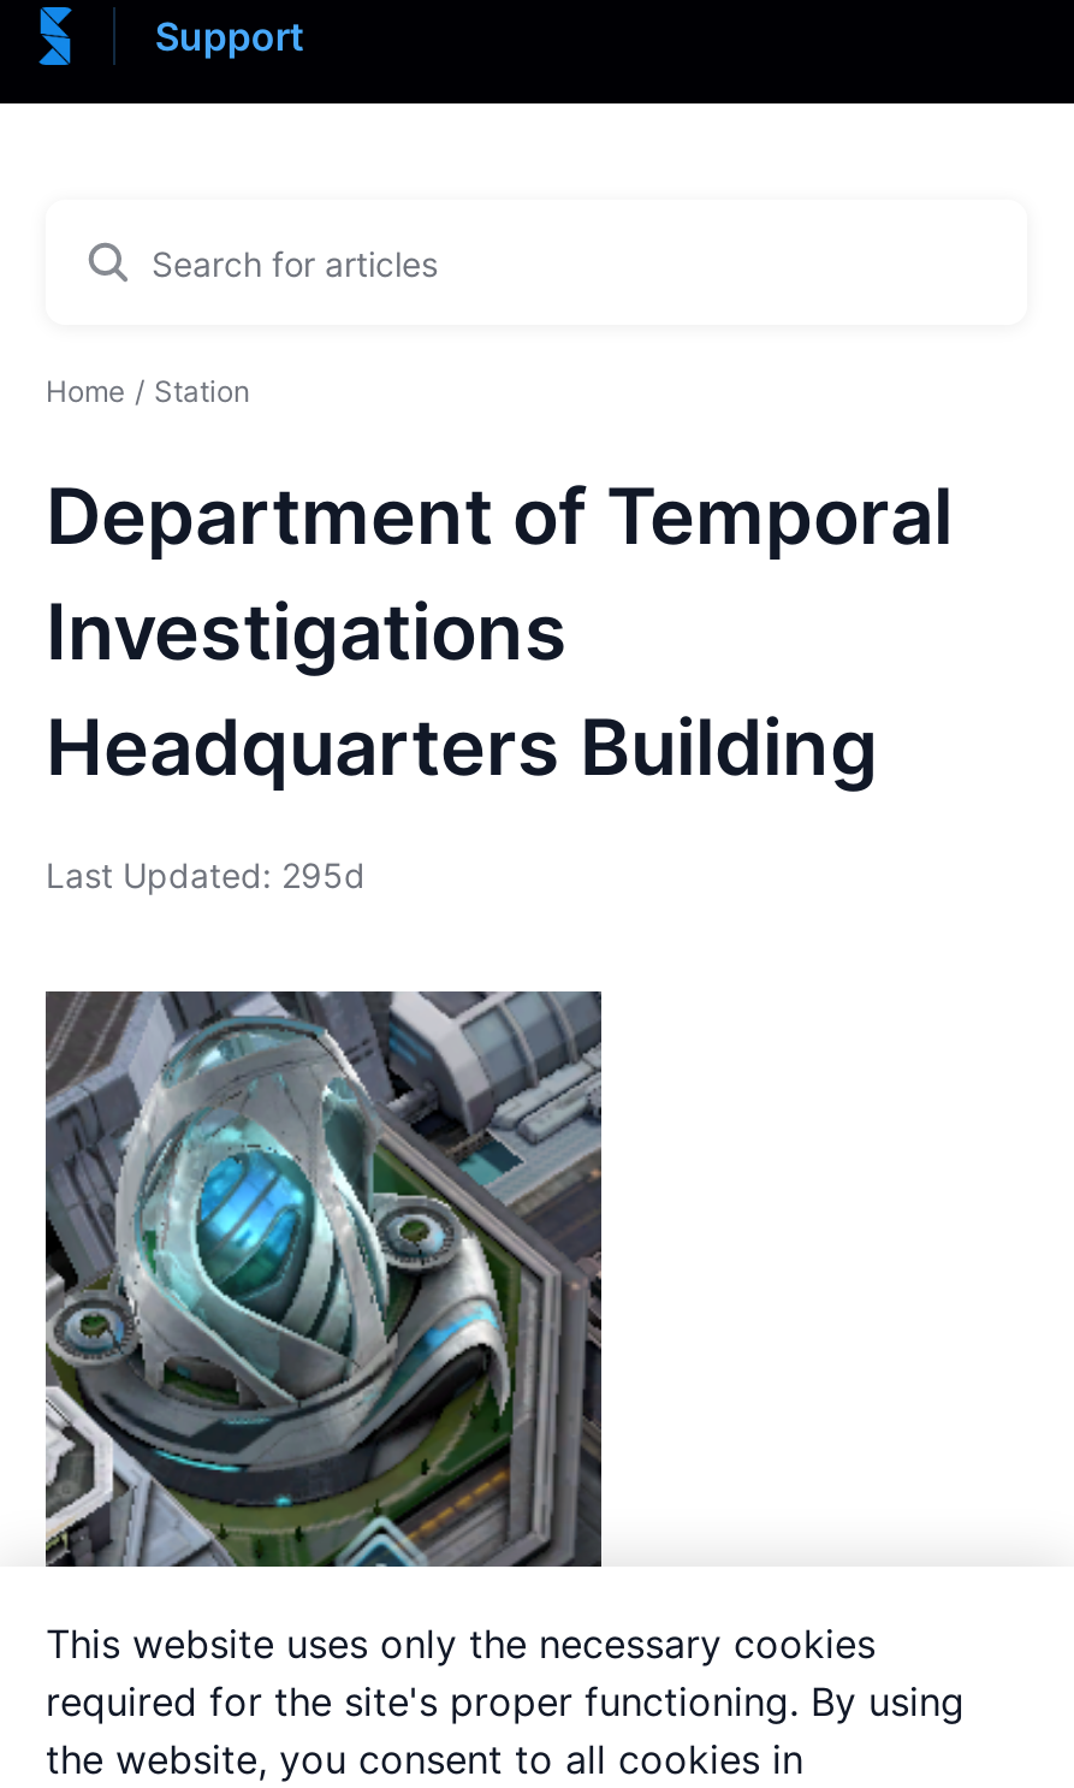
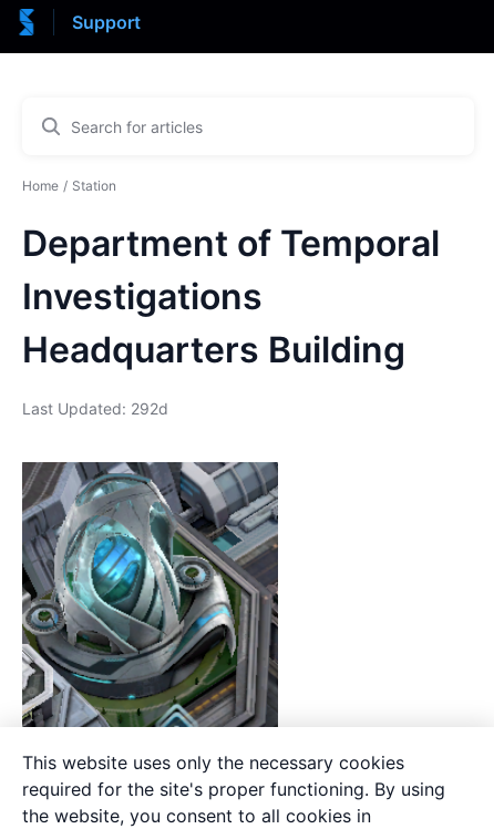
[46,854,366,895] Last Updated: 295d -> [22,399,168,418] Last Updated: 292d

